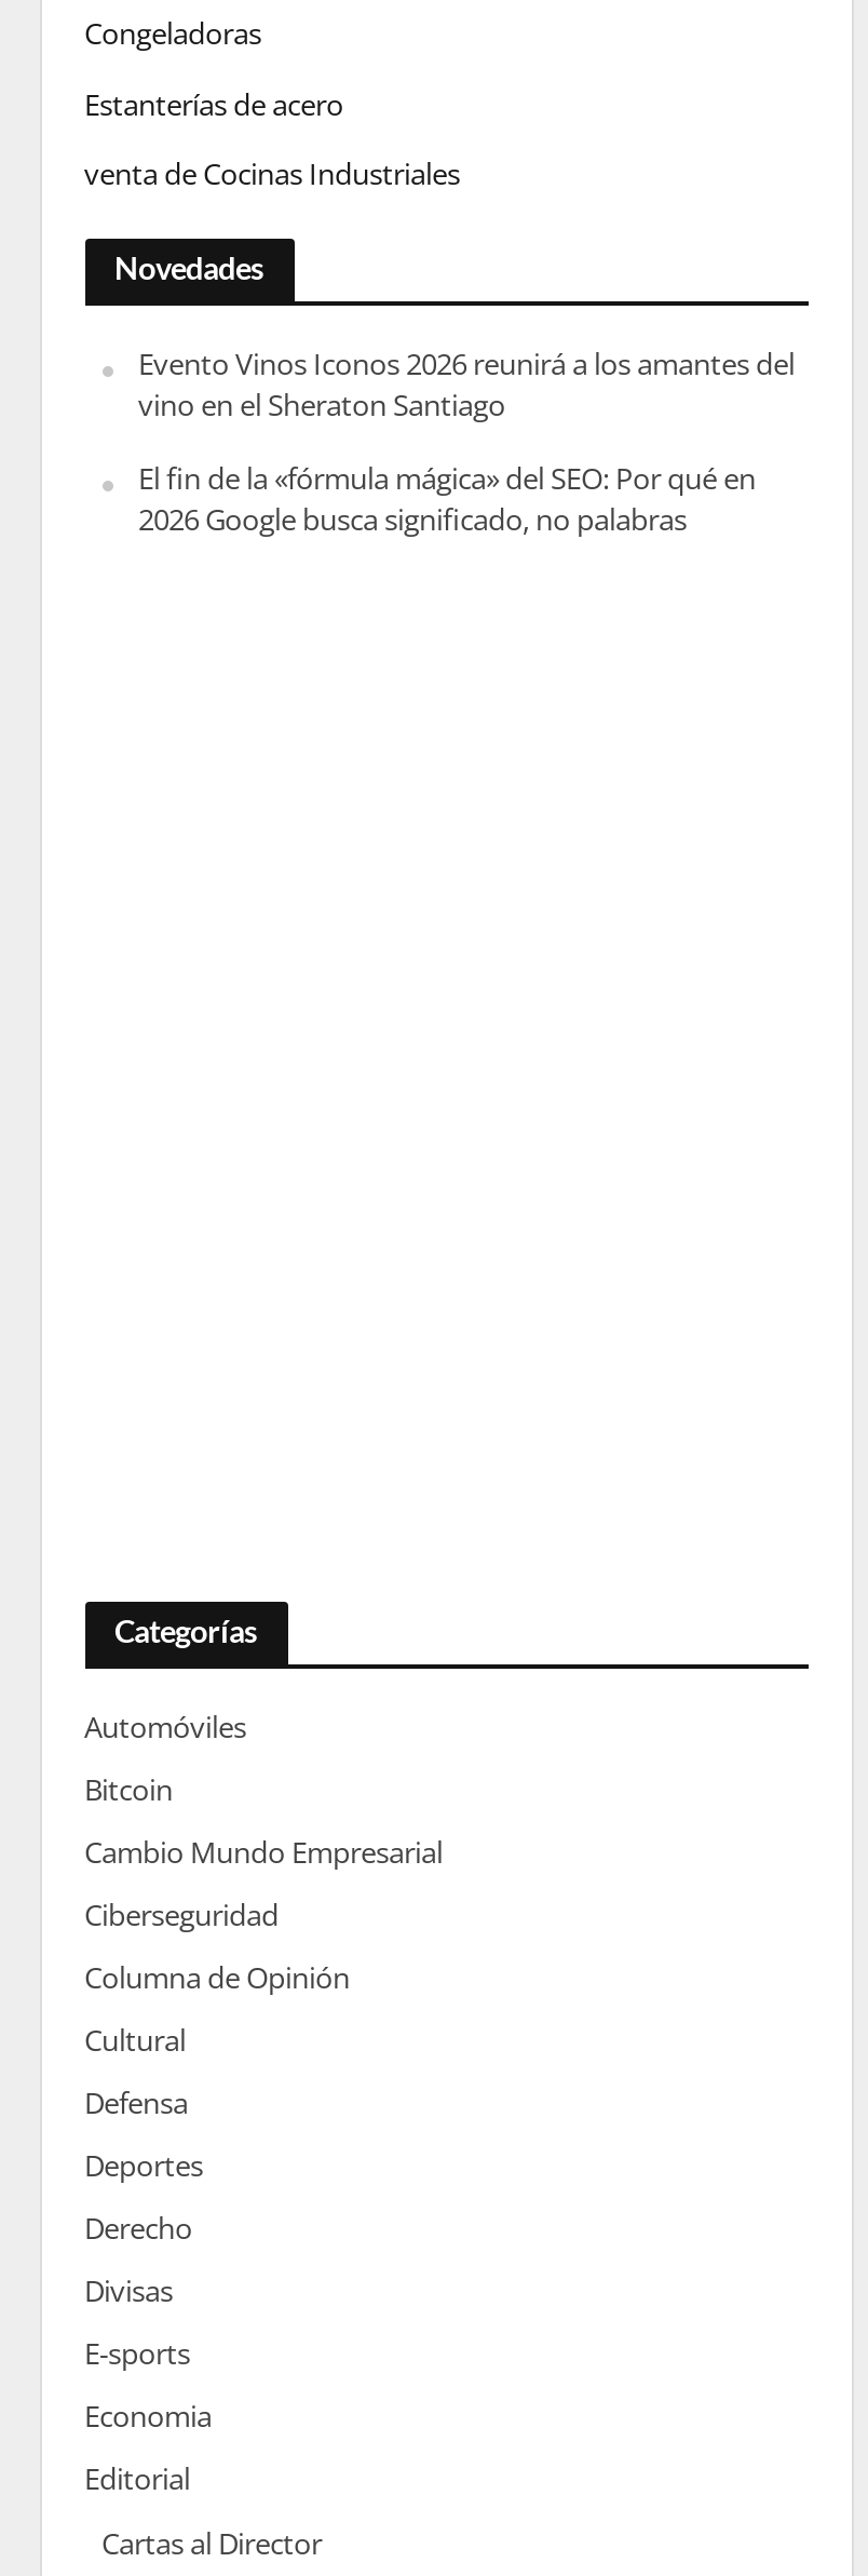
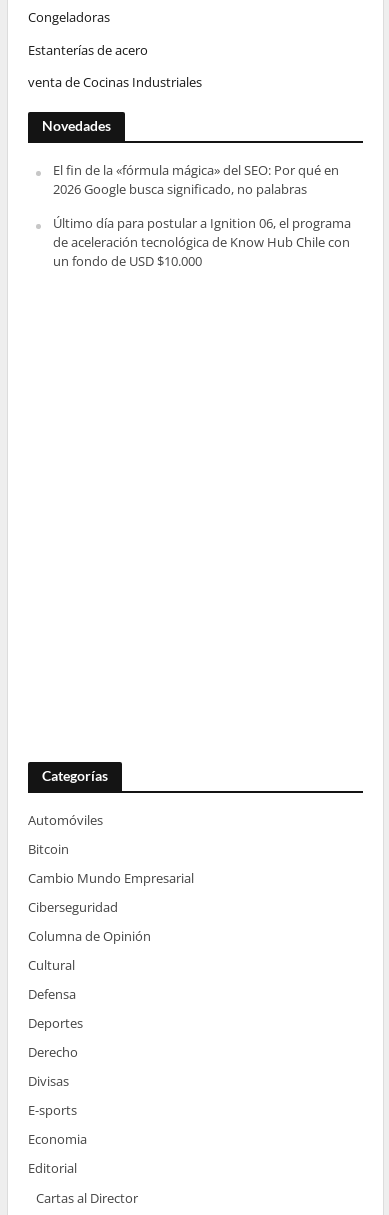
[138,345,795,424] Evento Vinos Iconos 2026 reunirá a los amantes del | vino en el Sheraton Santiago -> none
moved [138,459,756,539] -> [52,161,338,198]: El fin de la «fórmula mágica» del SEO: Por qué en | 2026 Google busca significado, no palabras
none -> [52,214,350,270] Último día para postular a Ignition 06, el programa | de aceleración tecnológica de Know Hub Chile con | un fondo de USD $10.000

